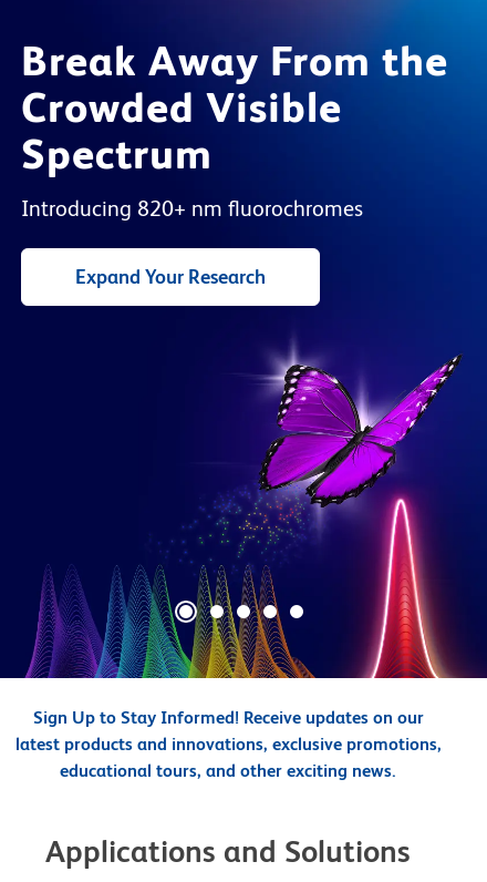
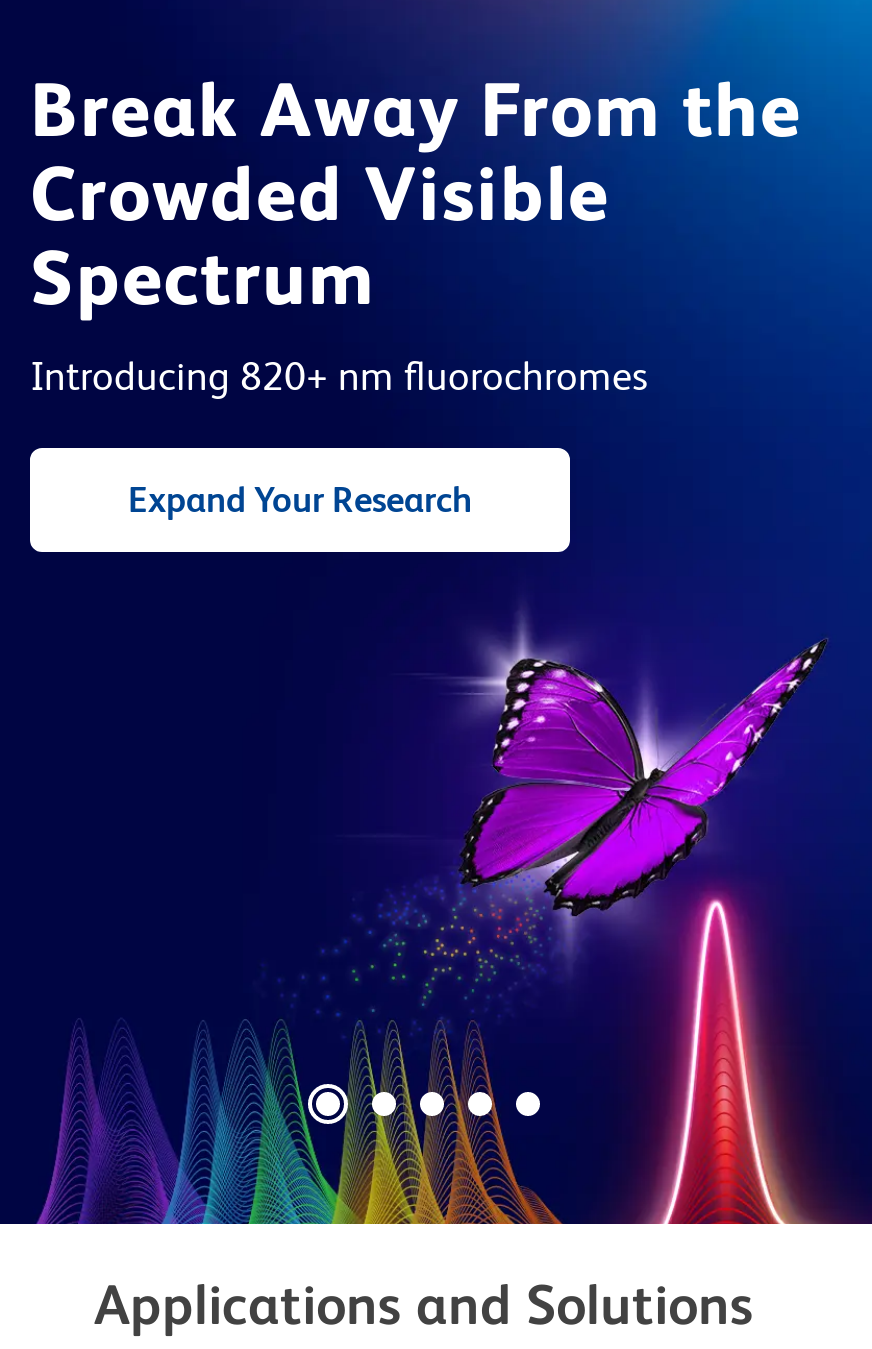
[15,707,441,781] Sign Up to Stay Informed! Receive updates on our | latest products and innovations, exclusive promotions, | educational tours, and other exciting news. -> none

